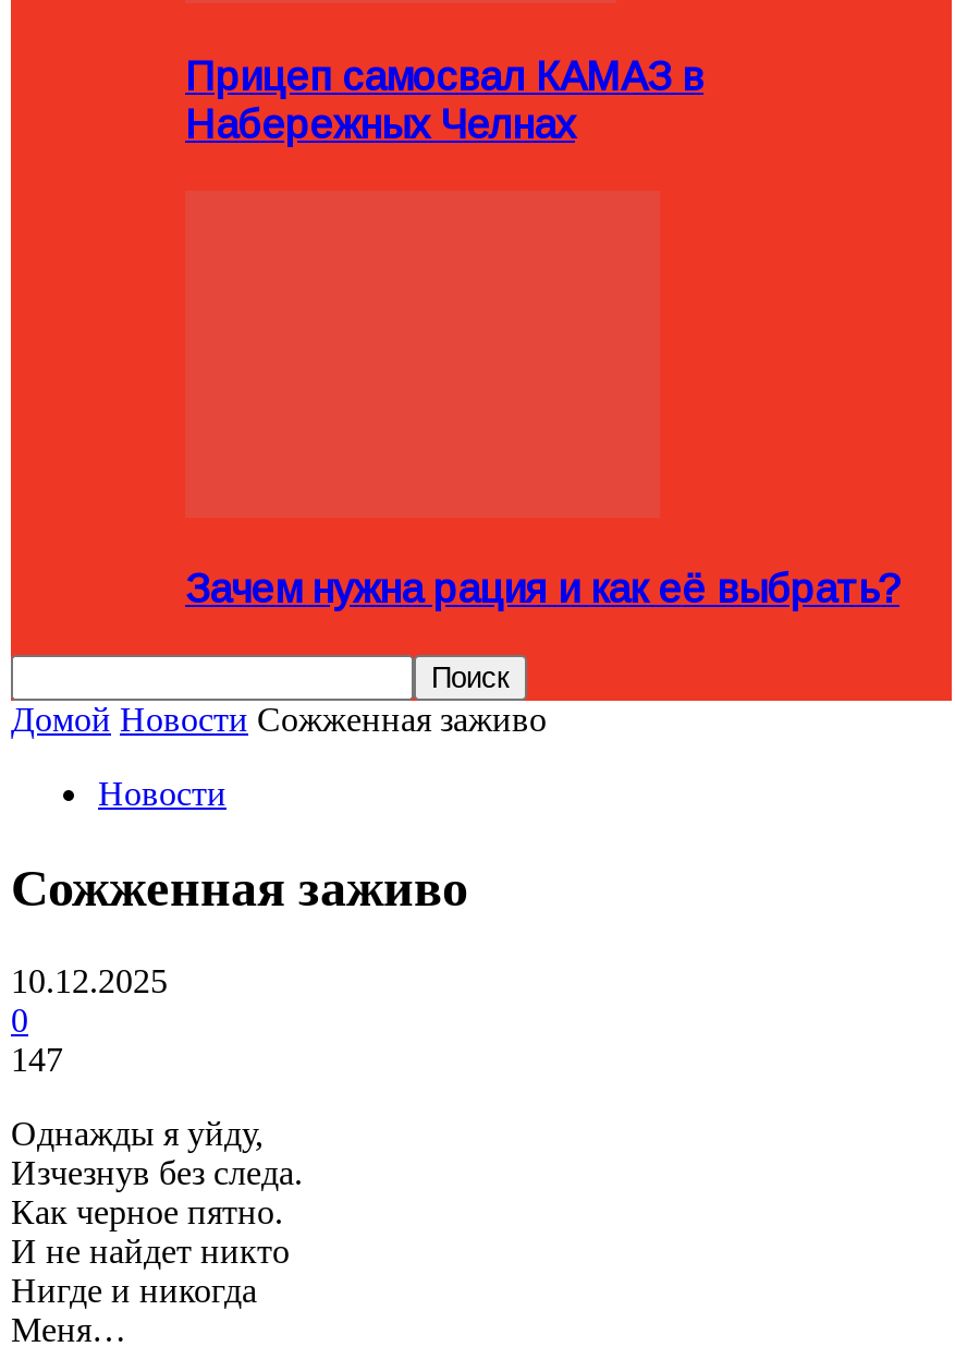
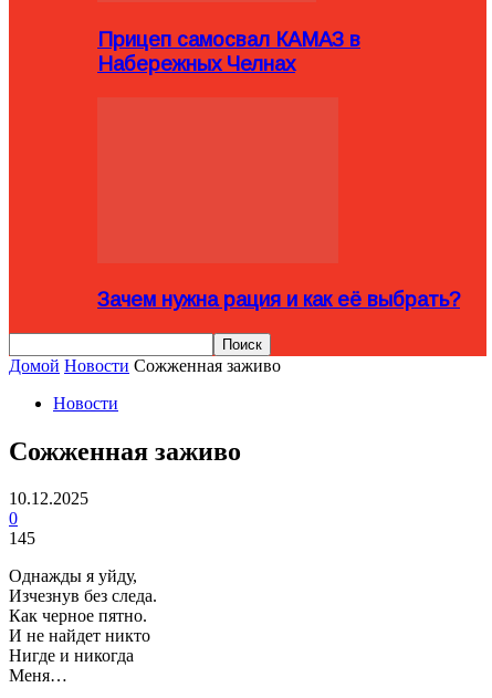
[11,1040,63,1077] 147 -> [9,529,35,547] 145

